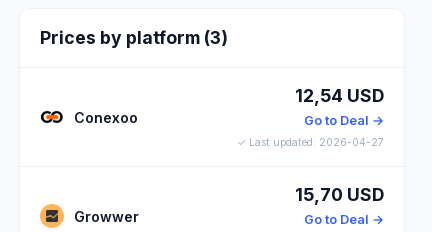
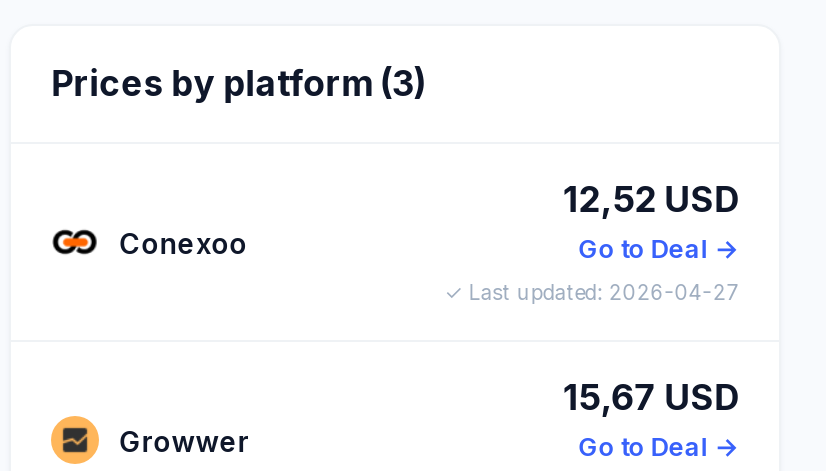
[295,85,384,106] 12,54 USD -> [563,178,739,220] 12,52 USD
[295,184,384,205] 15,70 USD -> [563,376,739,418] 15,67 USD

